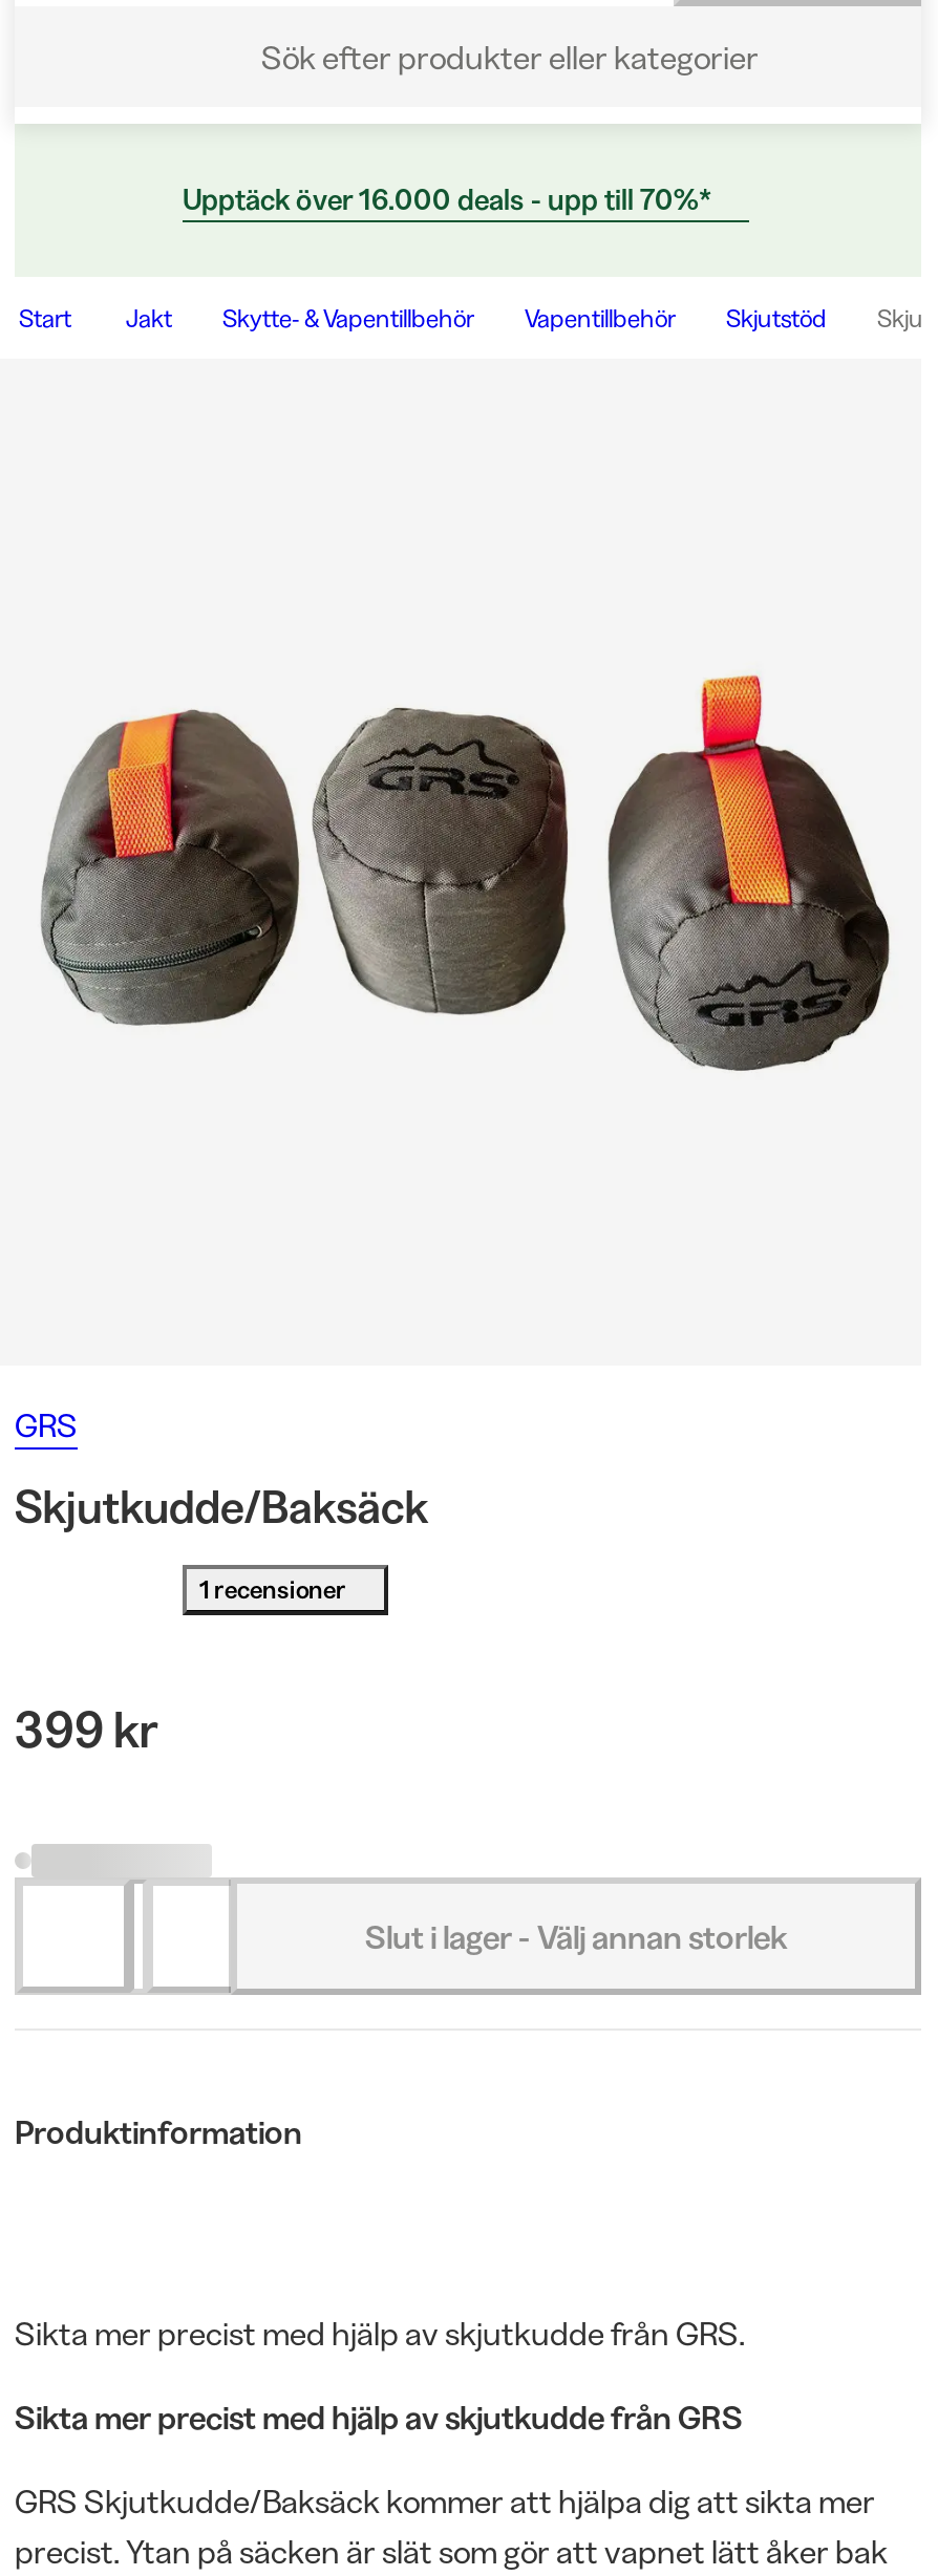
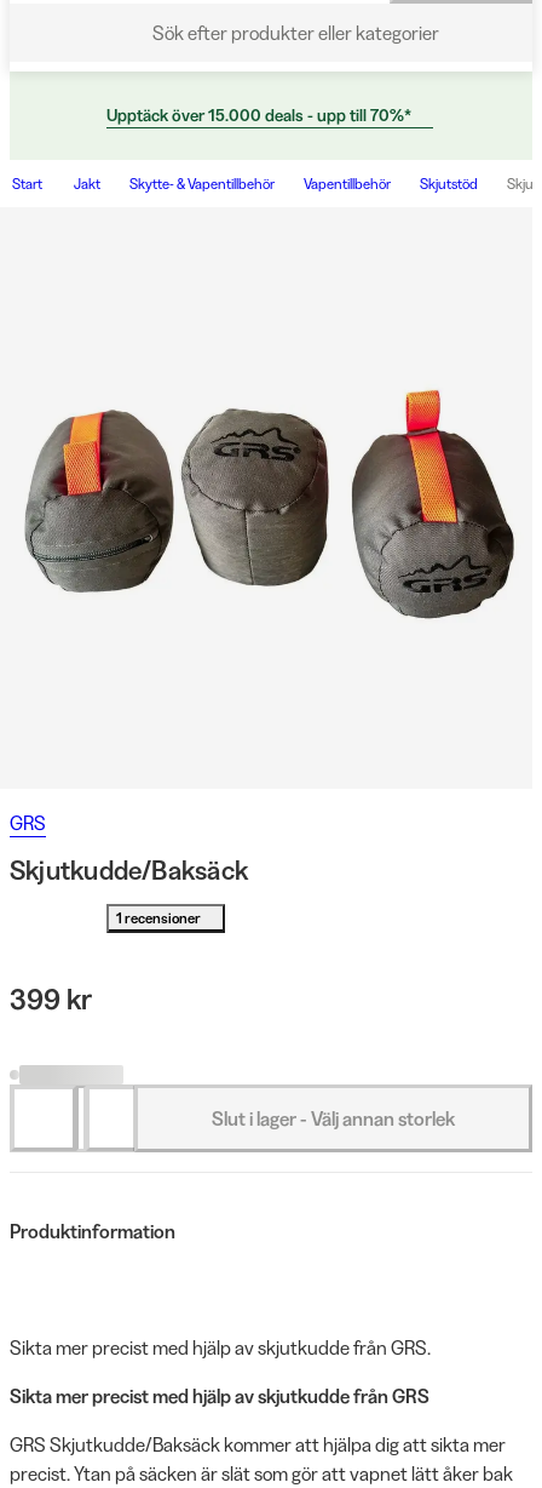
[183,180,711,218] Upptäck över 16.000 deals - upp till 70%* -> [106,104,411,126] Upptäck över 15.000 deals - upp till 70%*

